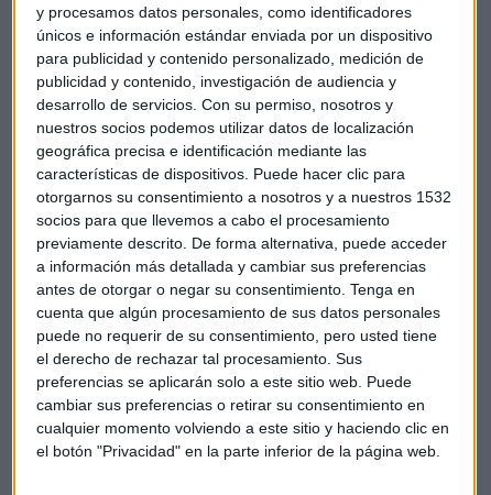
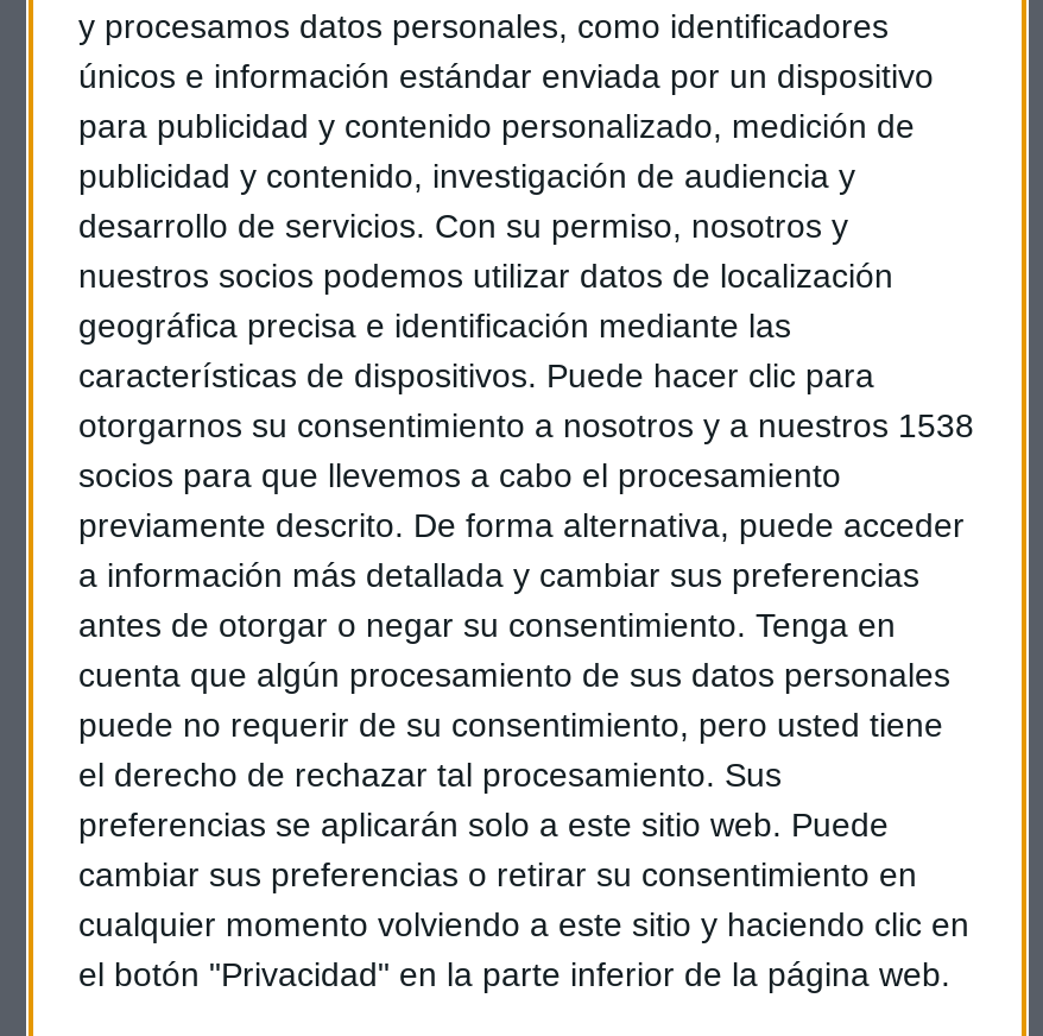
[36,188,451,206] otorgarnos su consentimiento a nosotros y a nuestros 1532 -> [78,406,974,444] otorgarnos su consentimiento a nosotros y a nuestros 1538

